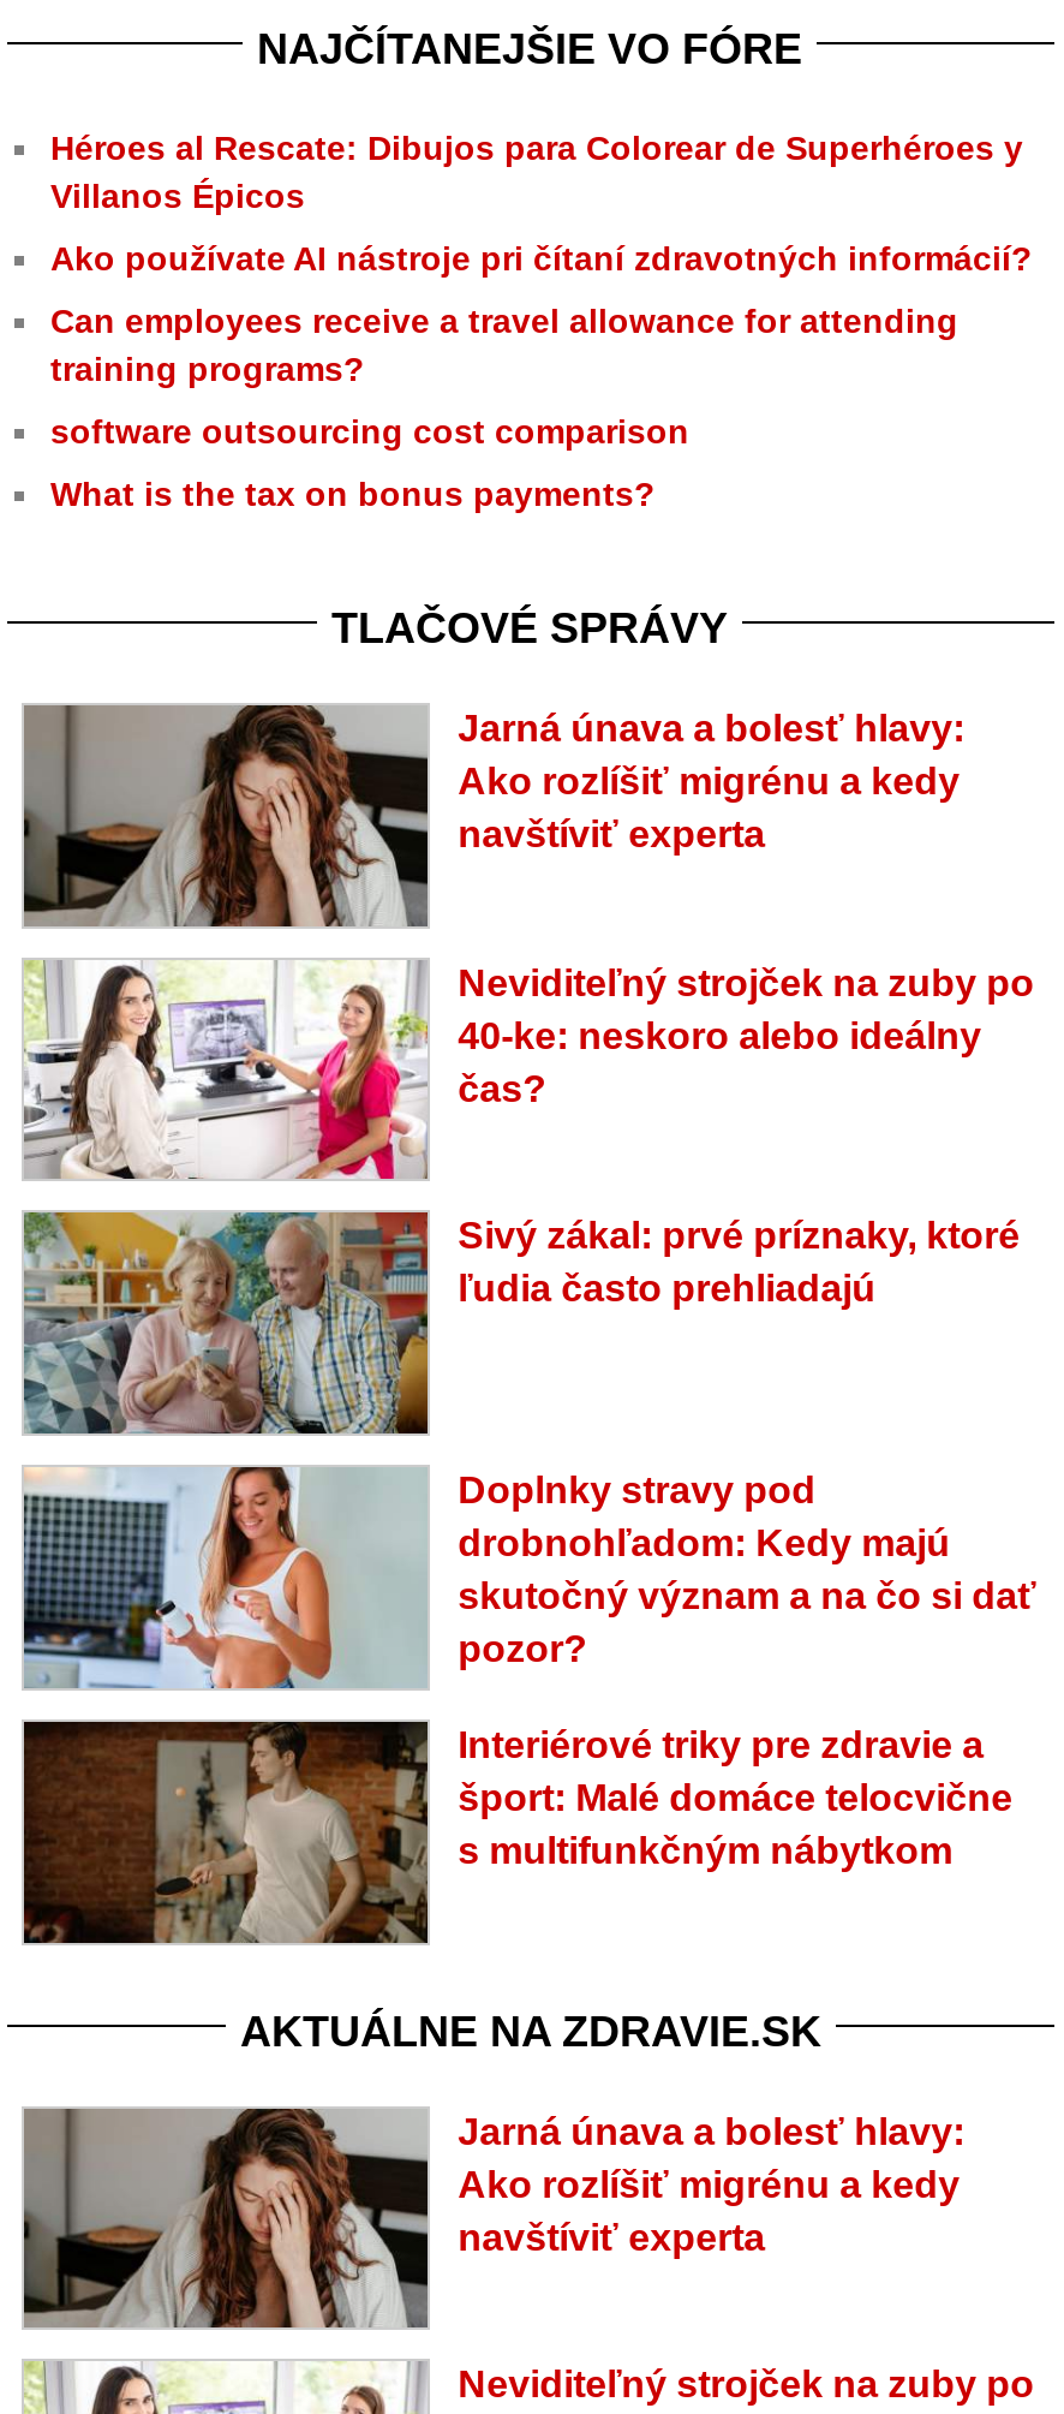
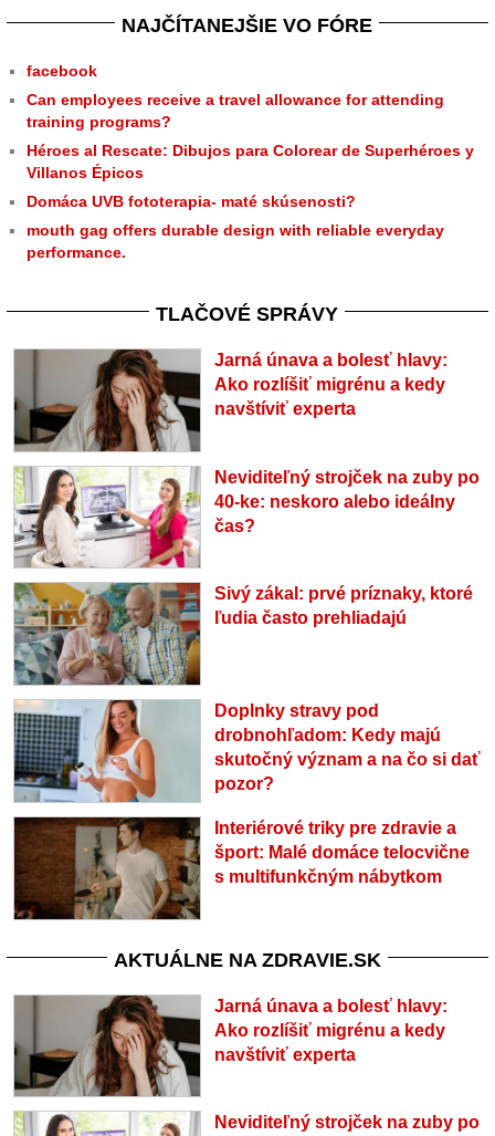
moved [50,128,1023,215] -> [27,141,474,181]: Héroes al Rescate: Dibujos para Colorear de Superhéroes y | Villanos Épicos
[50,239,1033,277] Ako používate AI nástroje pri čítaní zdravotných informácií? -> [27,62,97,80] facebook
moved [50,301,958,388] -> [27,91,444,130]: Can employees receive a travel allowance for attending | training programs?
[50,412,689,513] software outsourcing cost comparison | What is the tax on bonus payments? -> [27,192,444,261] Domáca UVB fototerapia- maté skúsenosti? | mouth gag offers durable design with reliable everyday | performance.

